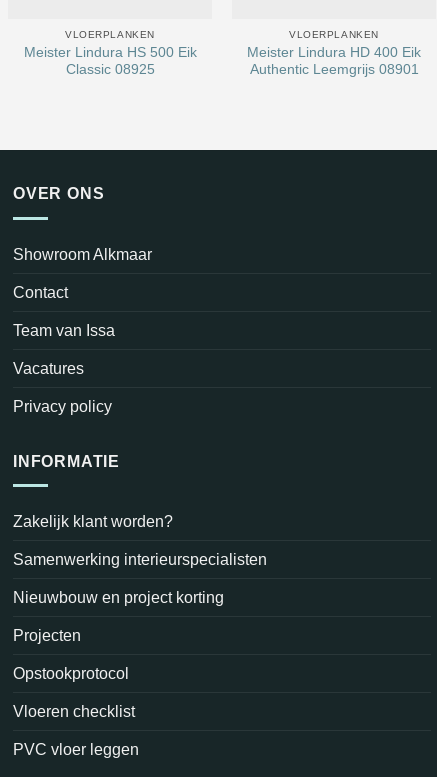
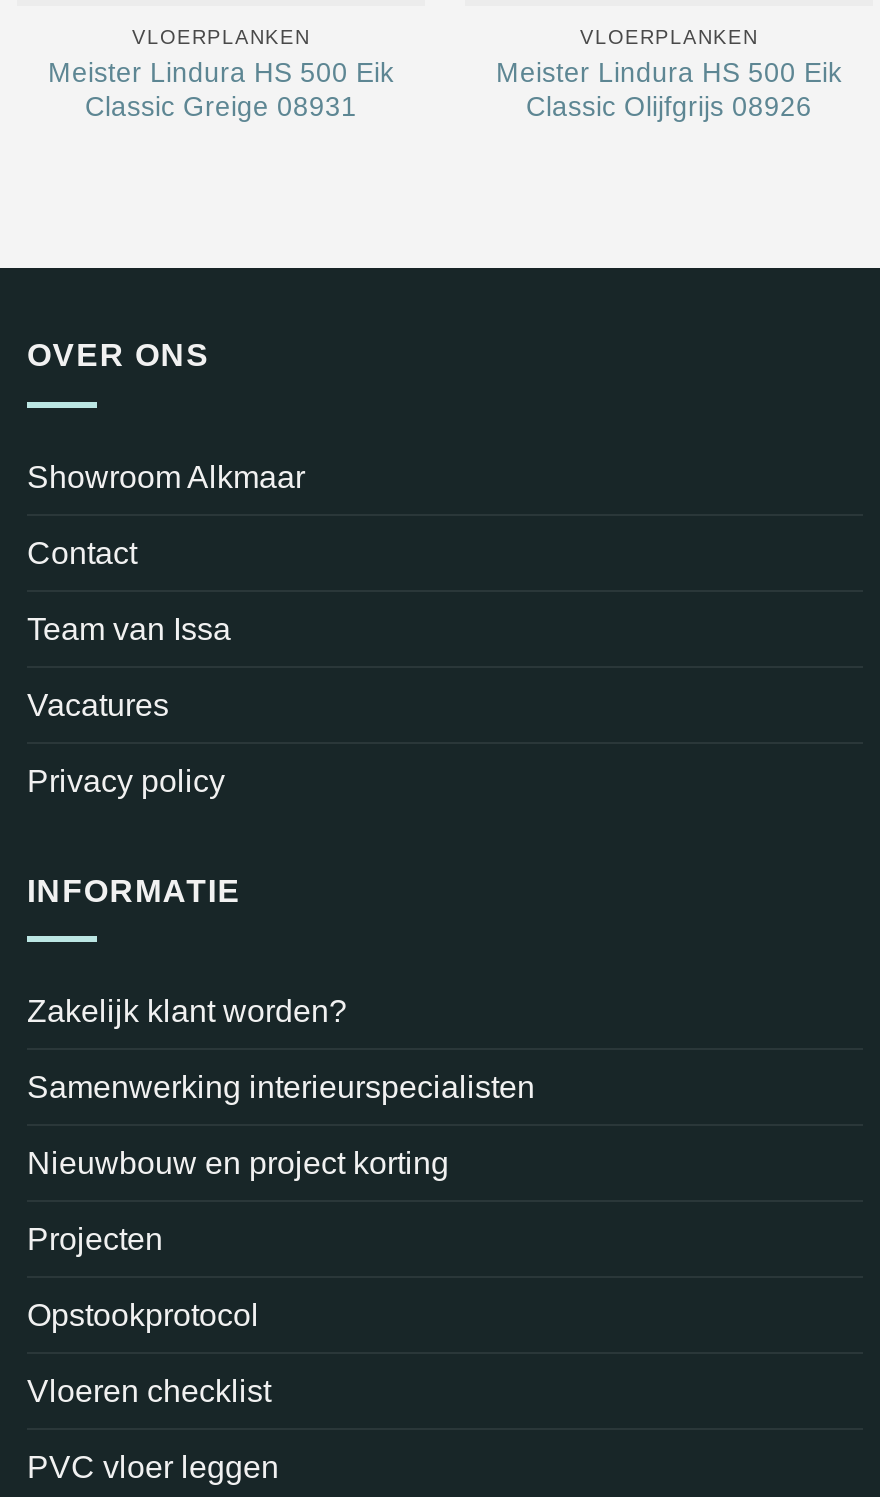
[247,45,421,77] Meister Lindura HD 400 Eik | Authentic Leemgrijs 08901 -> [496,58,842,122] Meister Lindura HS 500 Eik | Classic Olijfgrijs 08926
[65,62,154,77] Classic 08925 -> [85,92,357,122] Classic Greige 08931

